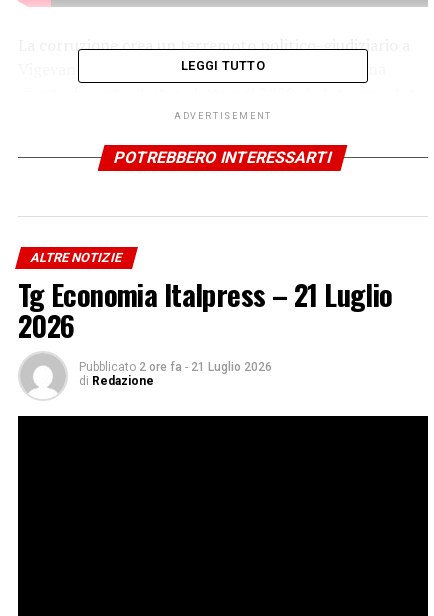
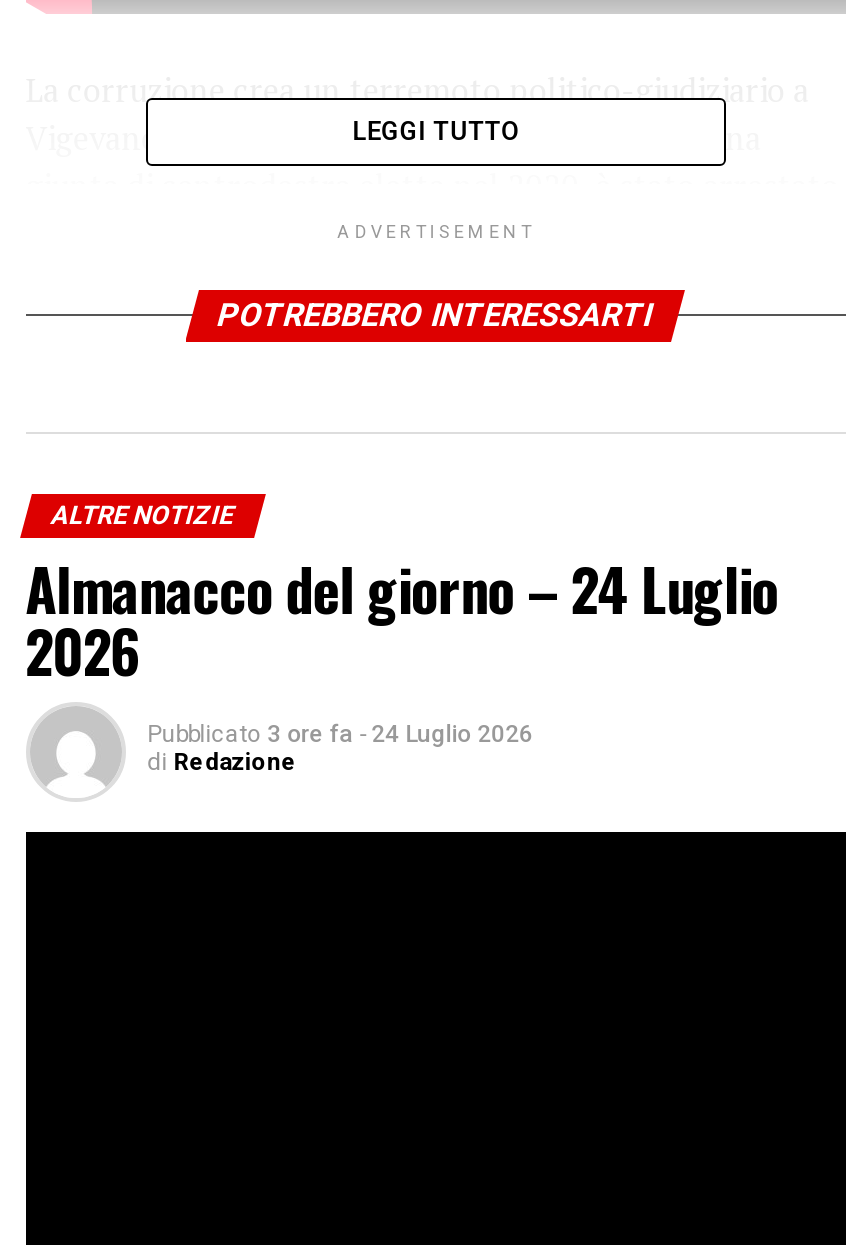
[18,273,393,315] Tg Economia Italpress – 21 Luglio -> [25,546,778,630] Almanacco del giorno – 24 Luglio
[79,360,272,374] Pubblicato 2 ore fa - 21 Luglio 2026 -> [147,720,533,748] Pubblicato 3 ore fa - 24 Luglio 2026

